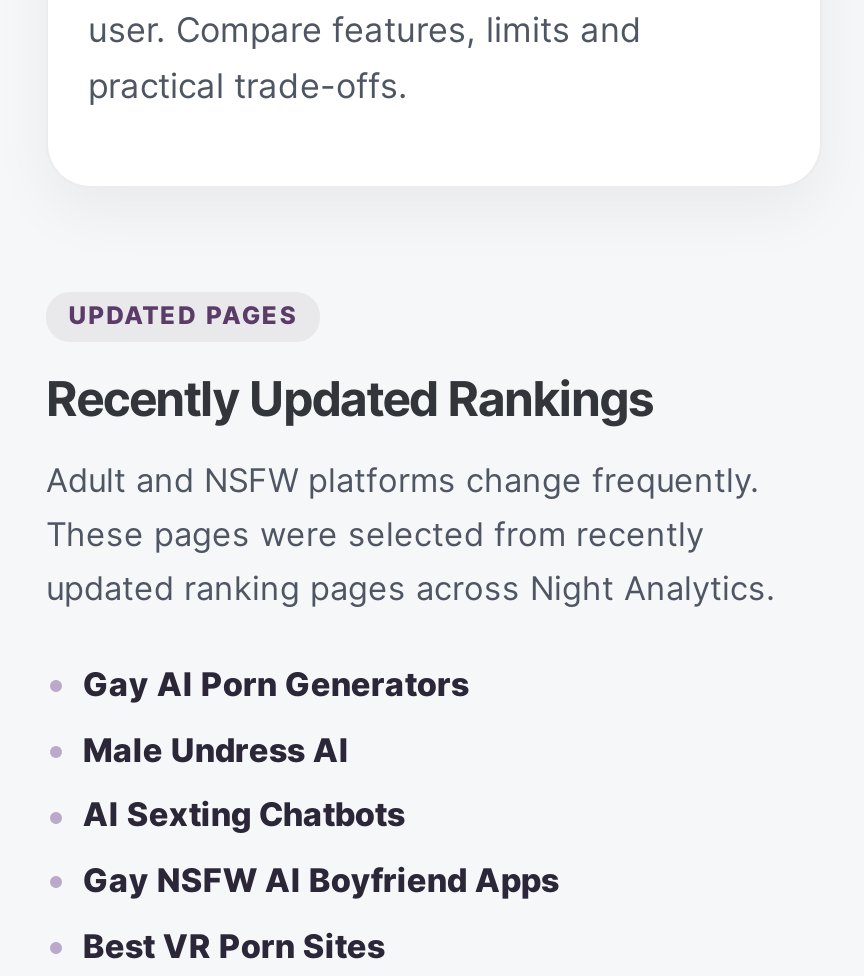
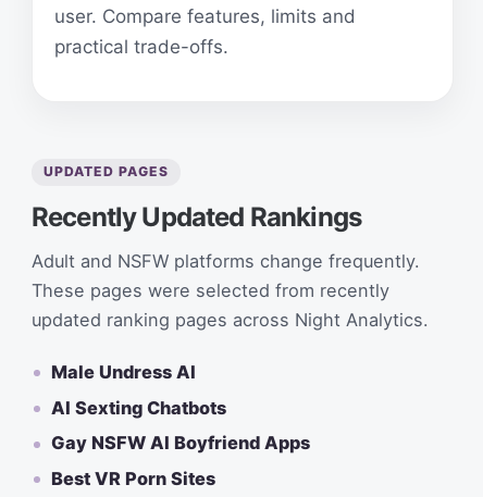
[83,663,469,703] Gay AI Porn Generators -> none

